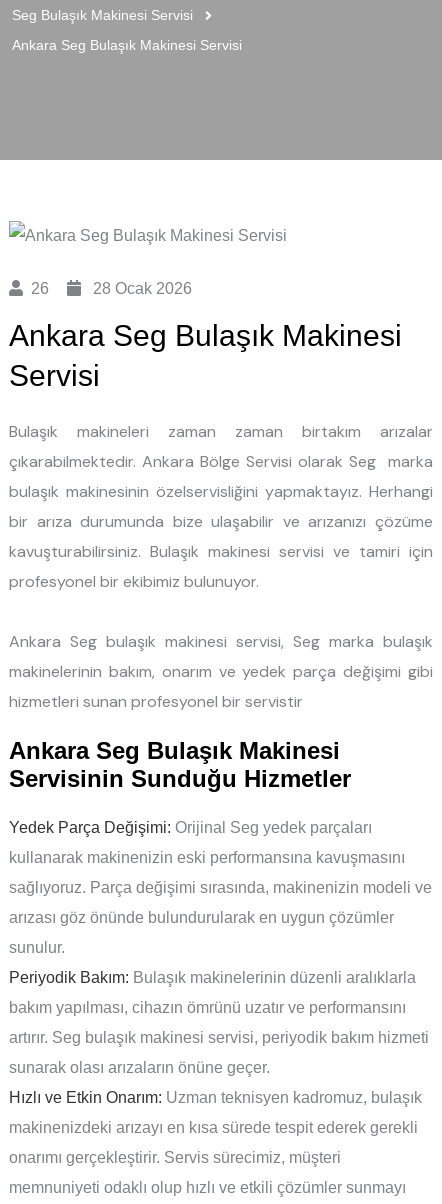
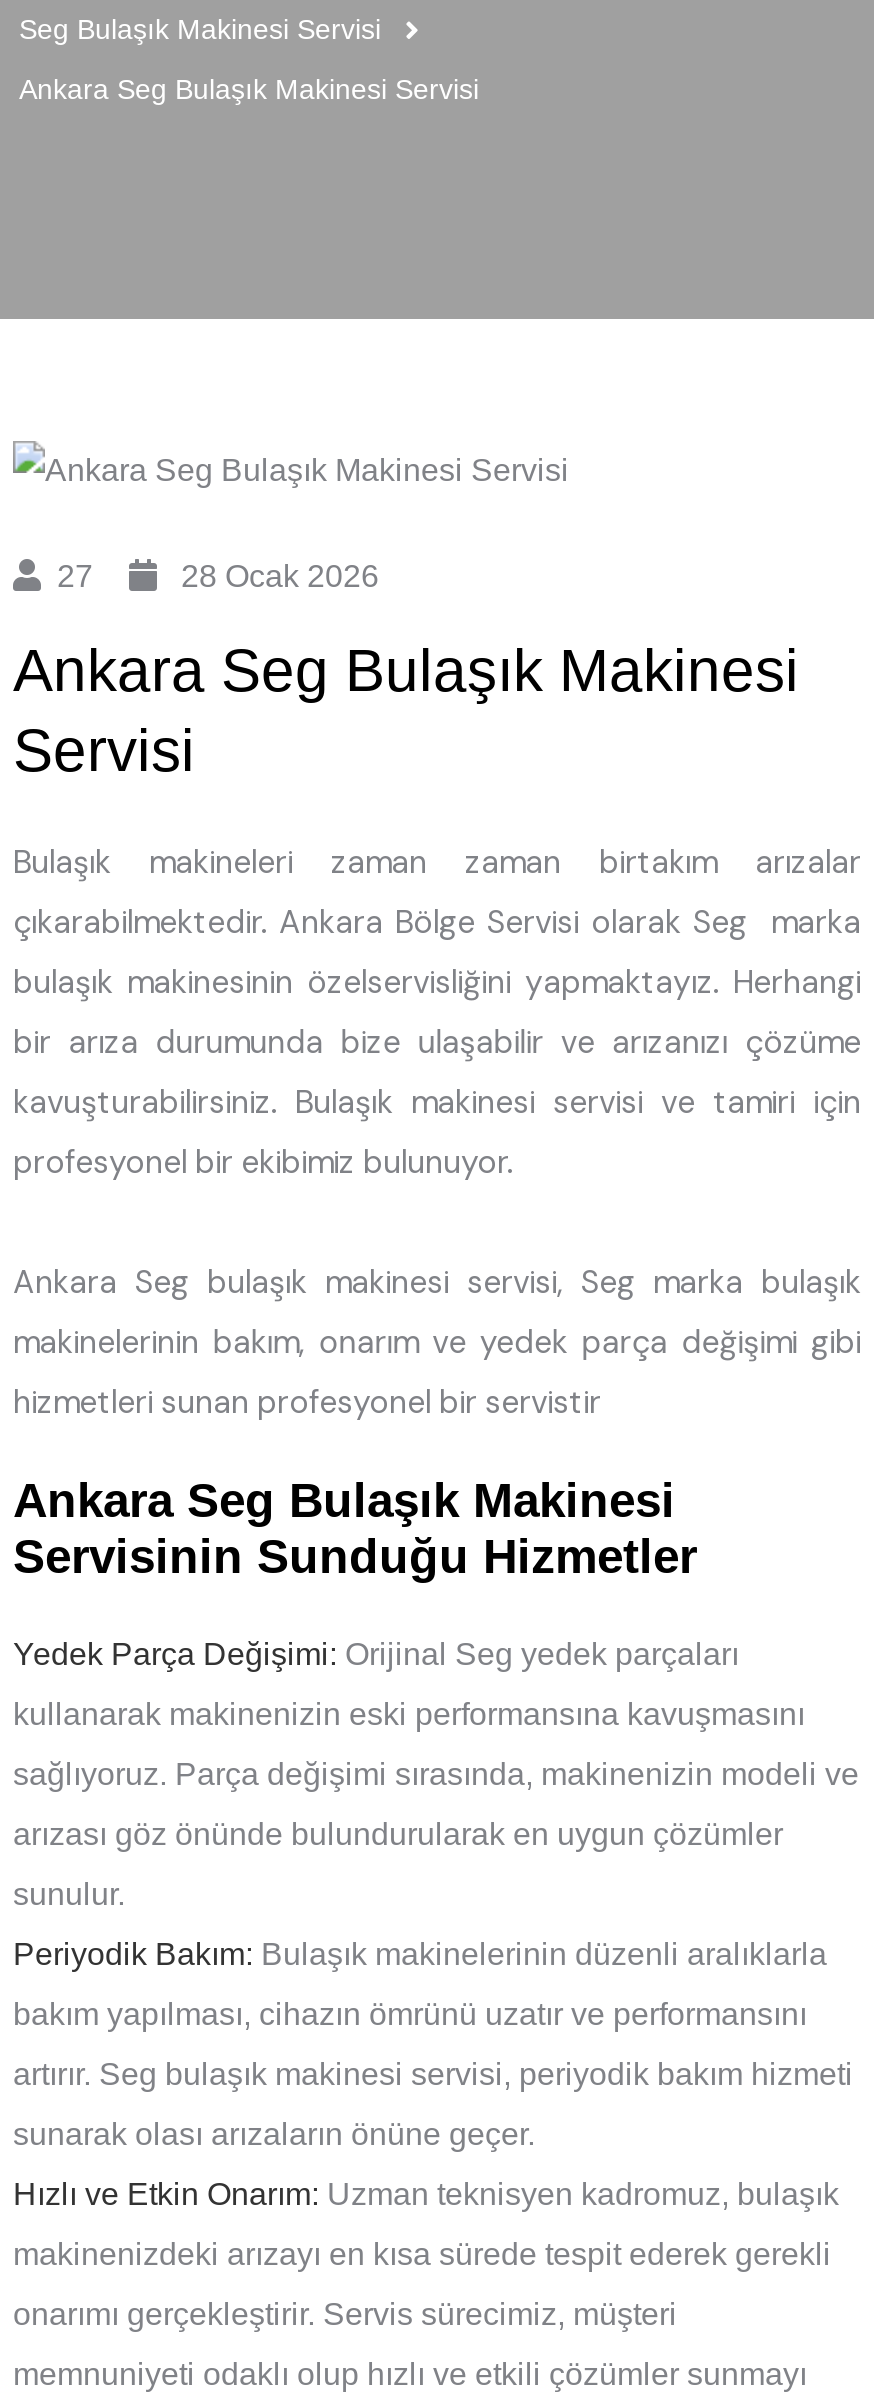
[23,280,192,297] 26 28 Ocak 2026 -> [41,559,379,593] 27 28 Ocak 2026

